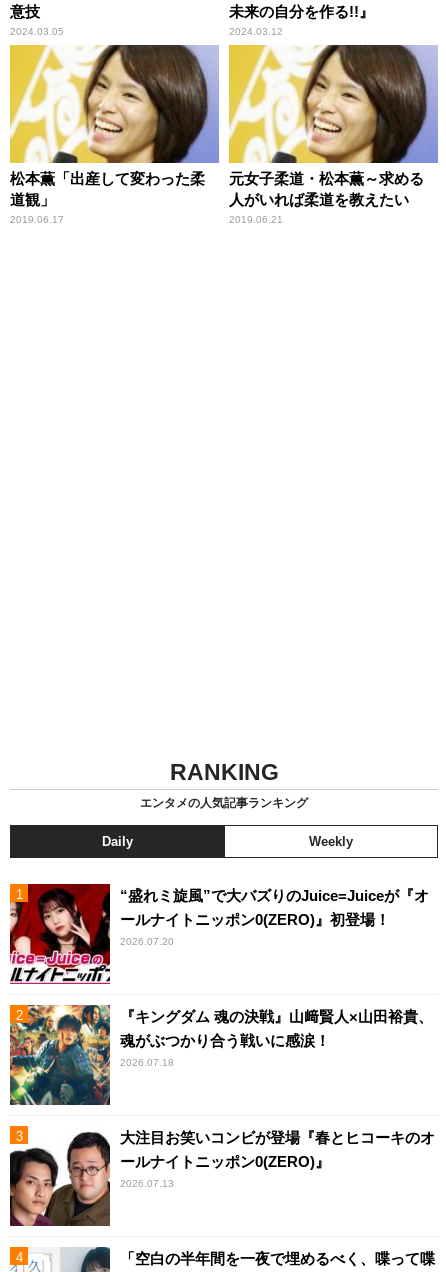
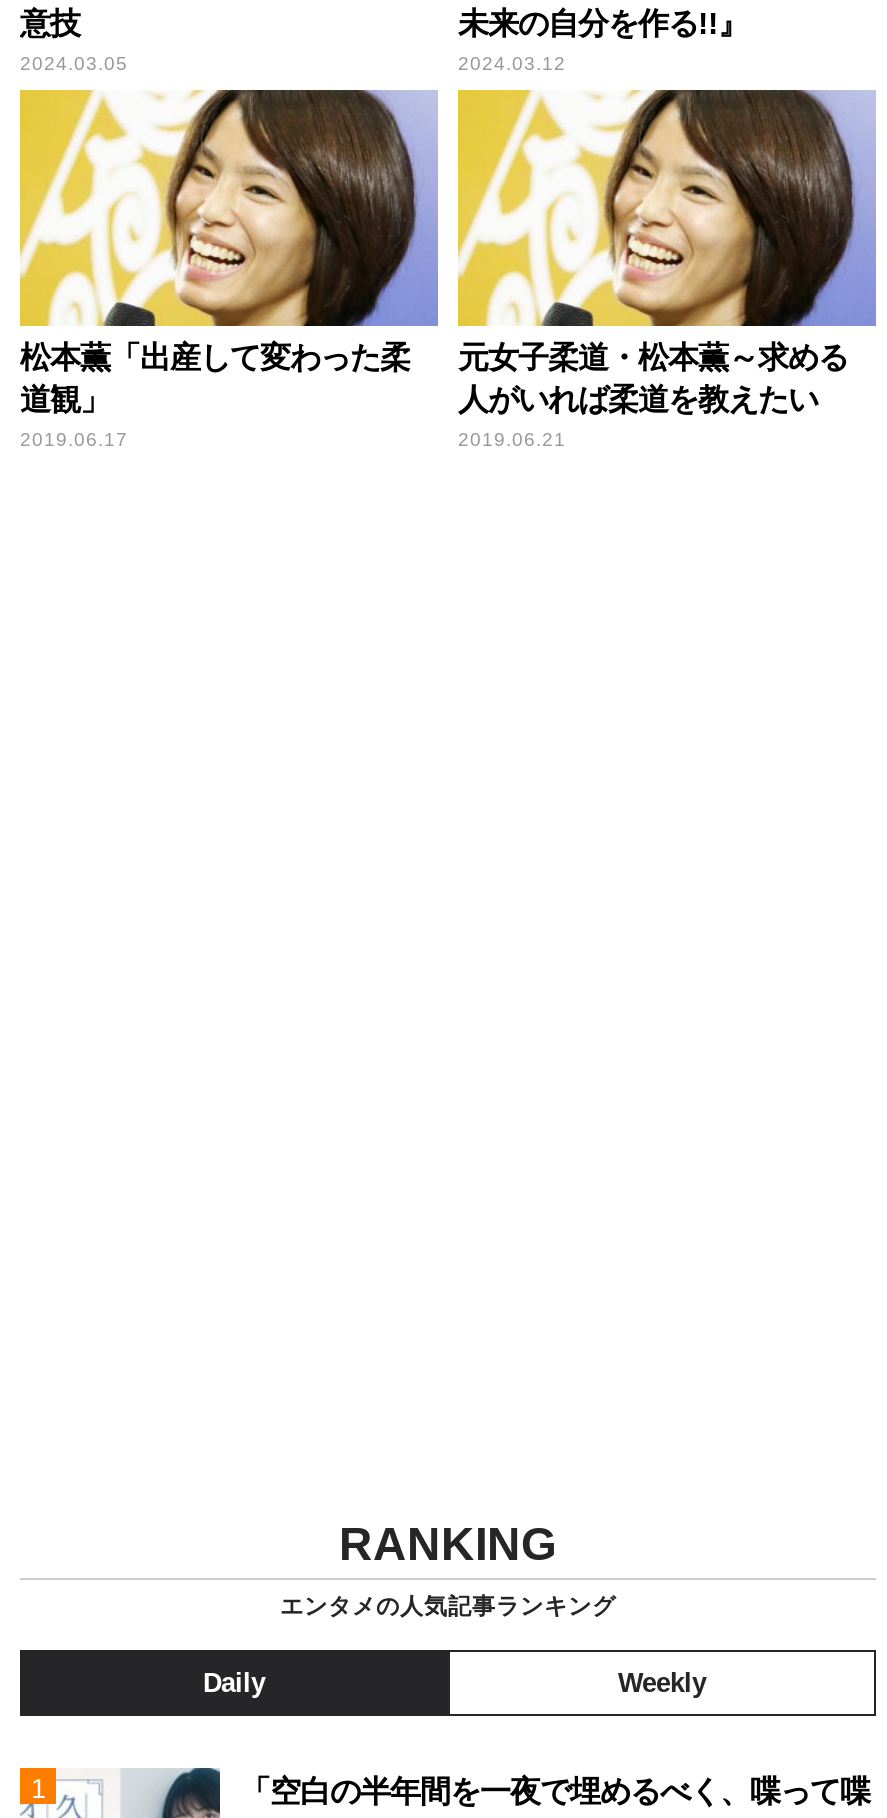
[9,883,429,985] [image] | “盛れミ旋風”で大バズりのJuice=Juiceが『オ | ールナイトニッポン0(ZERO)』初登場！ | 2026.07.20 -> none
[9,1004,433,1106] [image] | 『キングダム 魂の決戦』山﨑賢人×山田裕貴、 | 魂がぶつかり合う戦いに感涙！ | 2026.07.18 -> none
[9,1125,435,1227] [image] | 大注目お笑いコンビが登場『春とヒコーキのオ | ールナイトニッポン0(ZERO)』 | 2026.07.13 -> none

